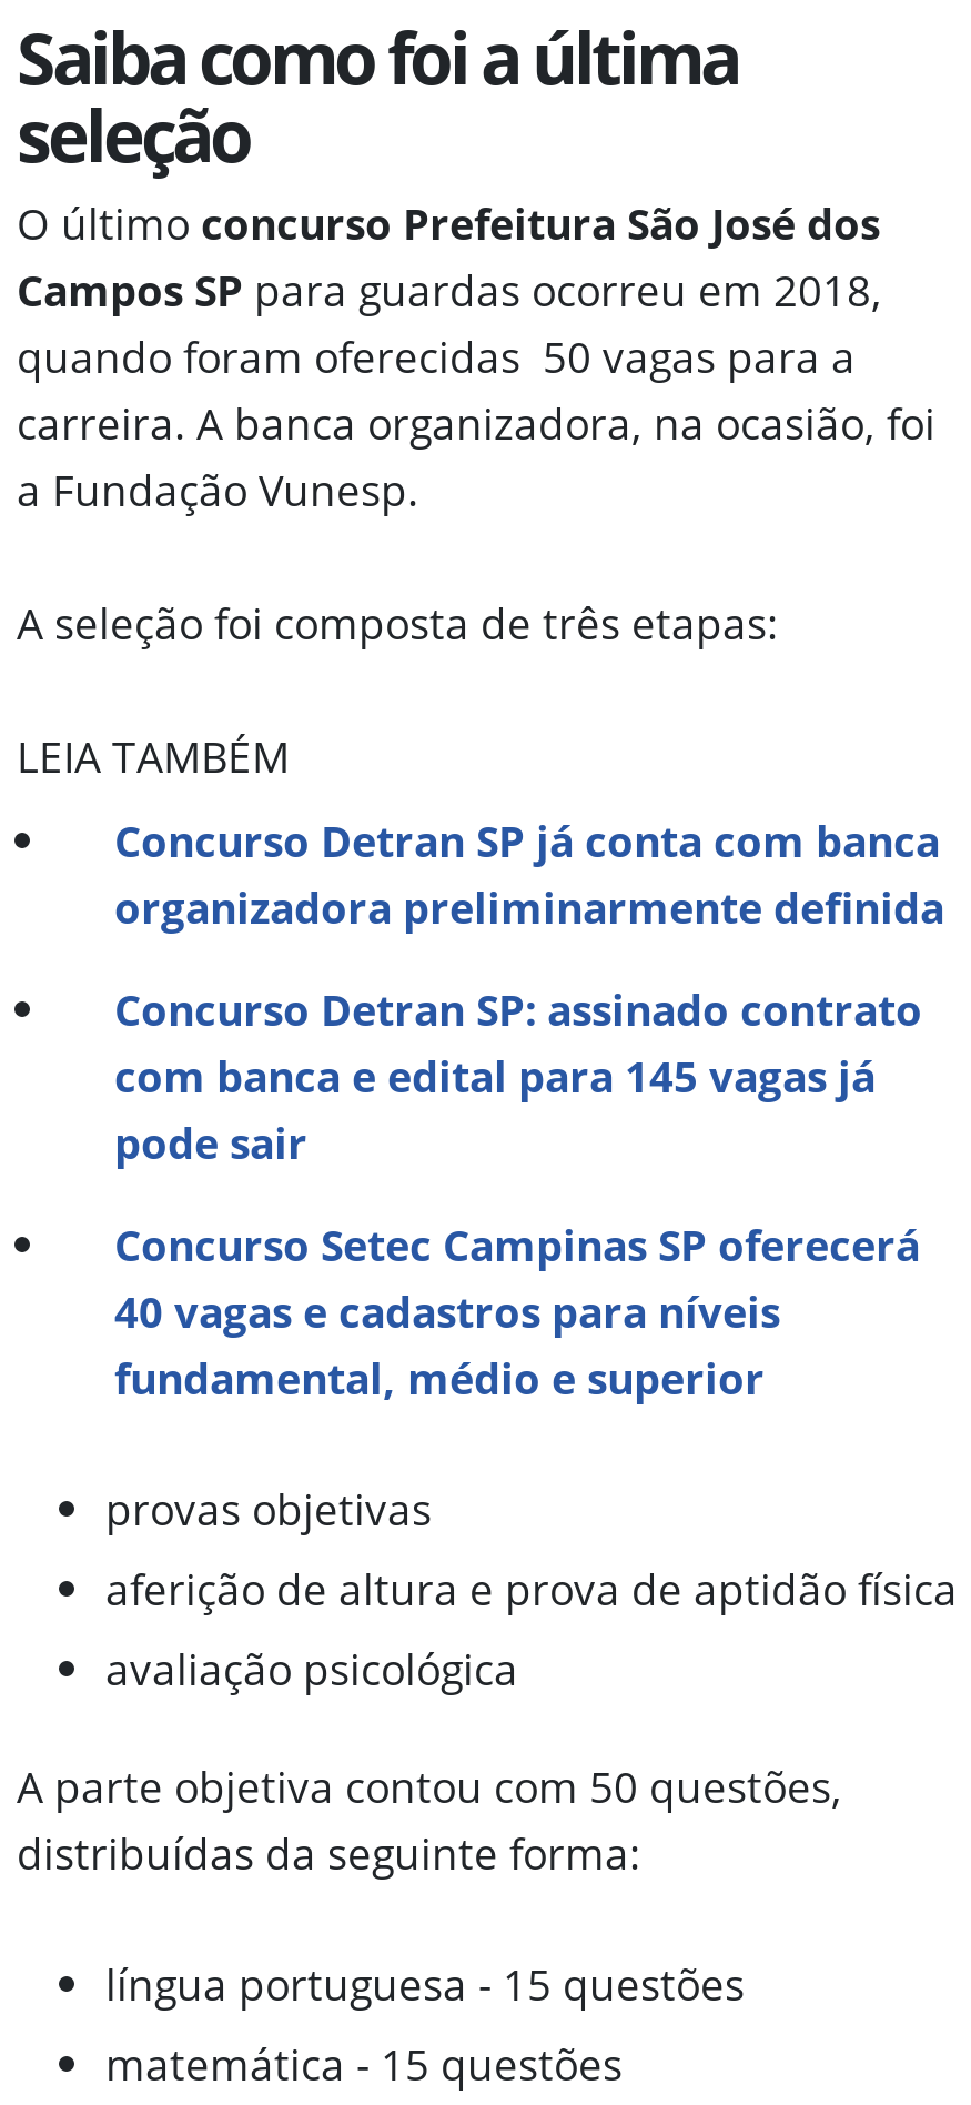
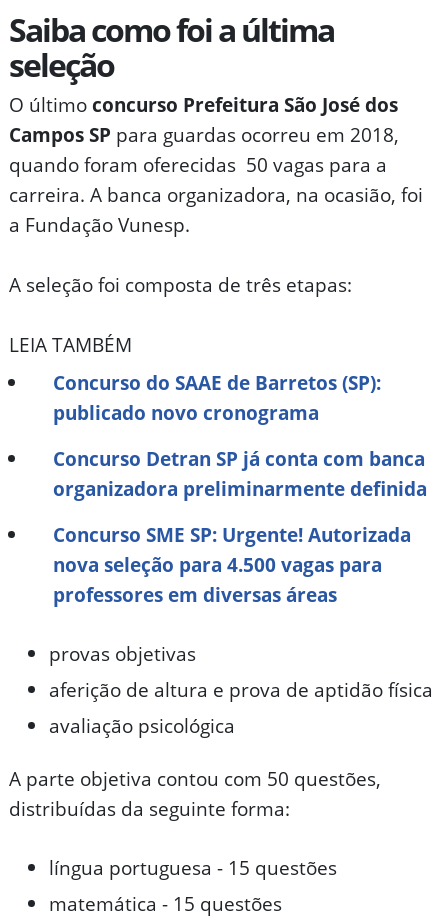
none -> [53,369,381,426] Concurso do SAAE de Barretos (SP): | publicado novo cronograma
moved [114,811,944,937] -> [53,445,427,502]: Concurso Detran SP já conta com banca | organizadora preliminarmente definida
[114,979,922,1408] Concurso Detran SP: assinado contrato | com banca e edital para 145 vagas já | pode sair | Concurso Setec Campinas SP oferecerá | 40 vagas e cadastros para níveis | fundamental, médio e superior -> [53,521,411,608] Concurso SME SP: Urgente! Autorizada | nova seleção para 4.500 vagas para | professores em diversas áreas

